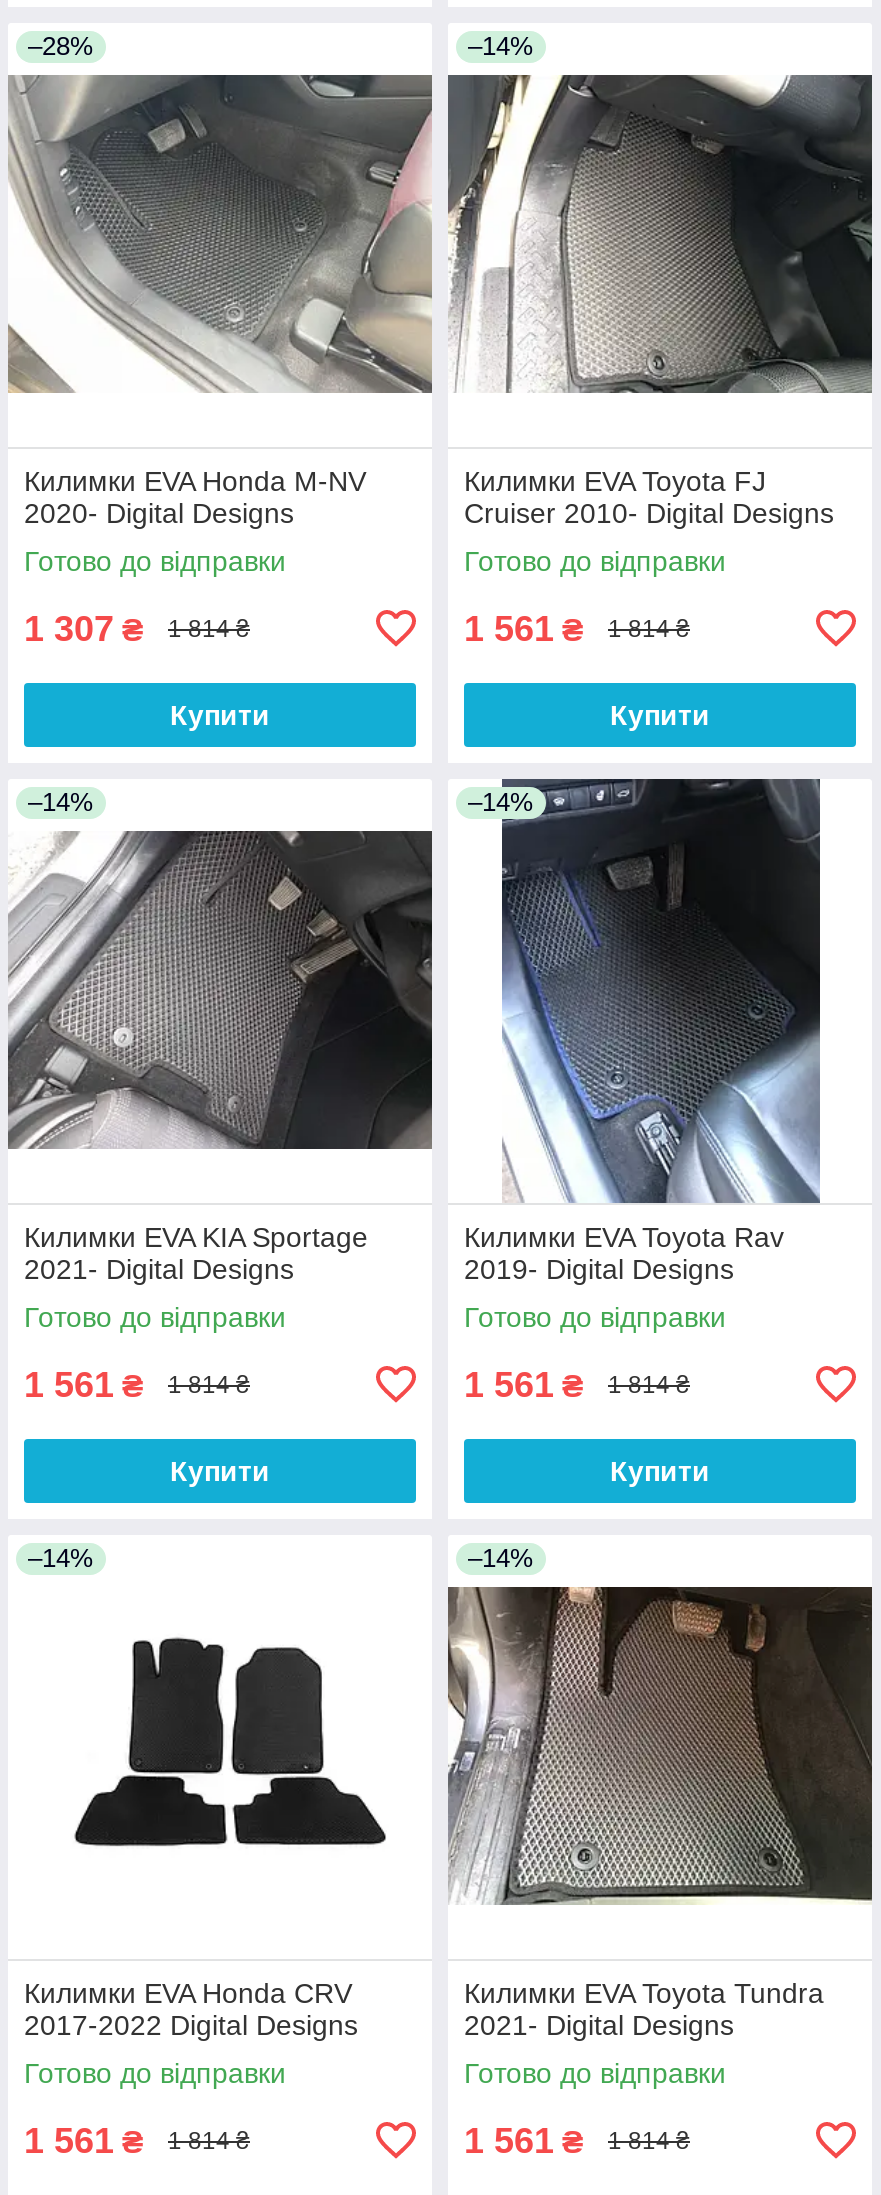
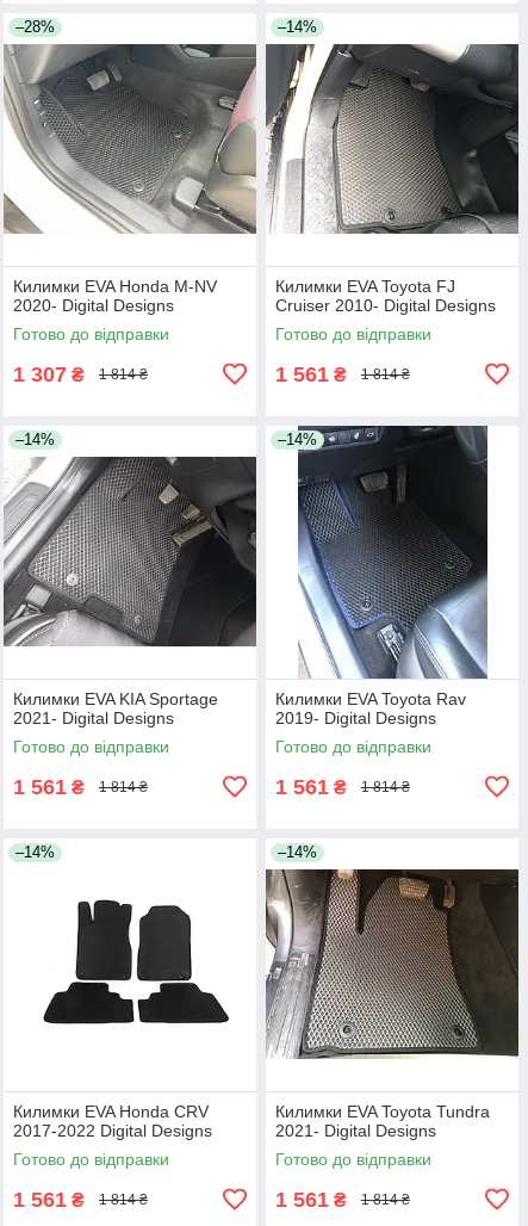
[170,699,270,731] Купити -> none
[610,699,710,731] Купити -> none
[170,1455,270,1487] Купити -> none
[610,1455,710,1487] Купити -> none

